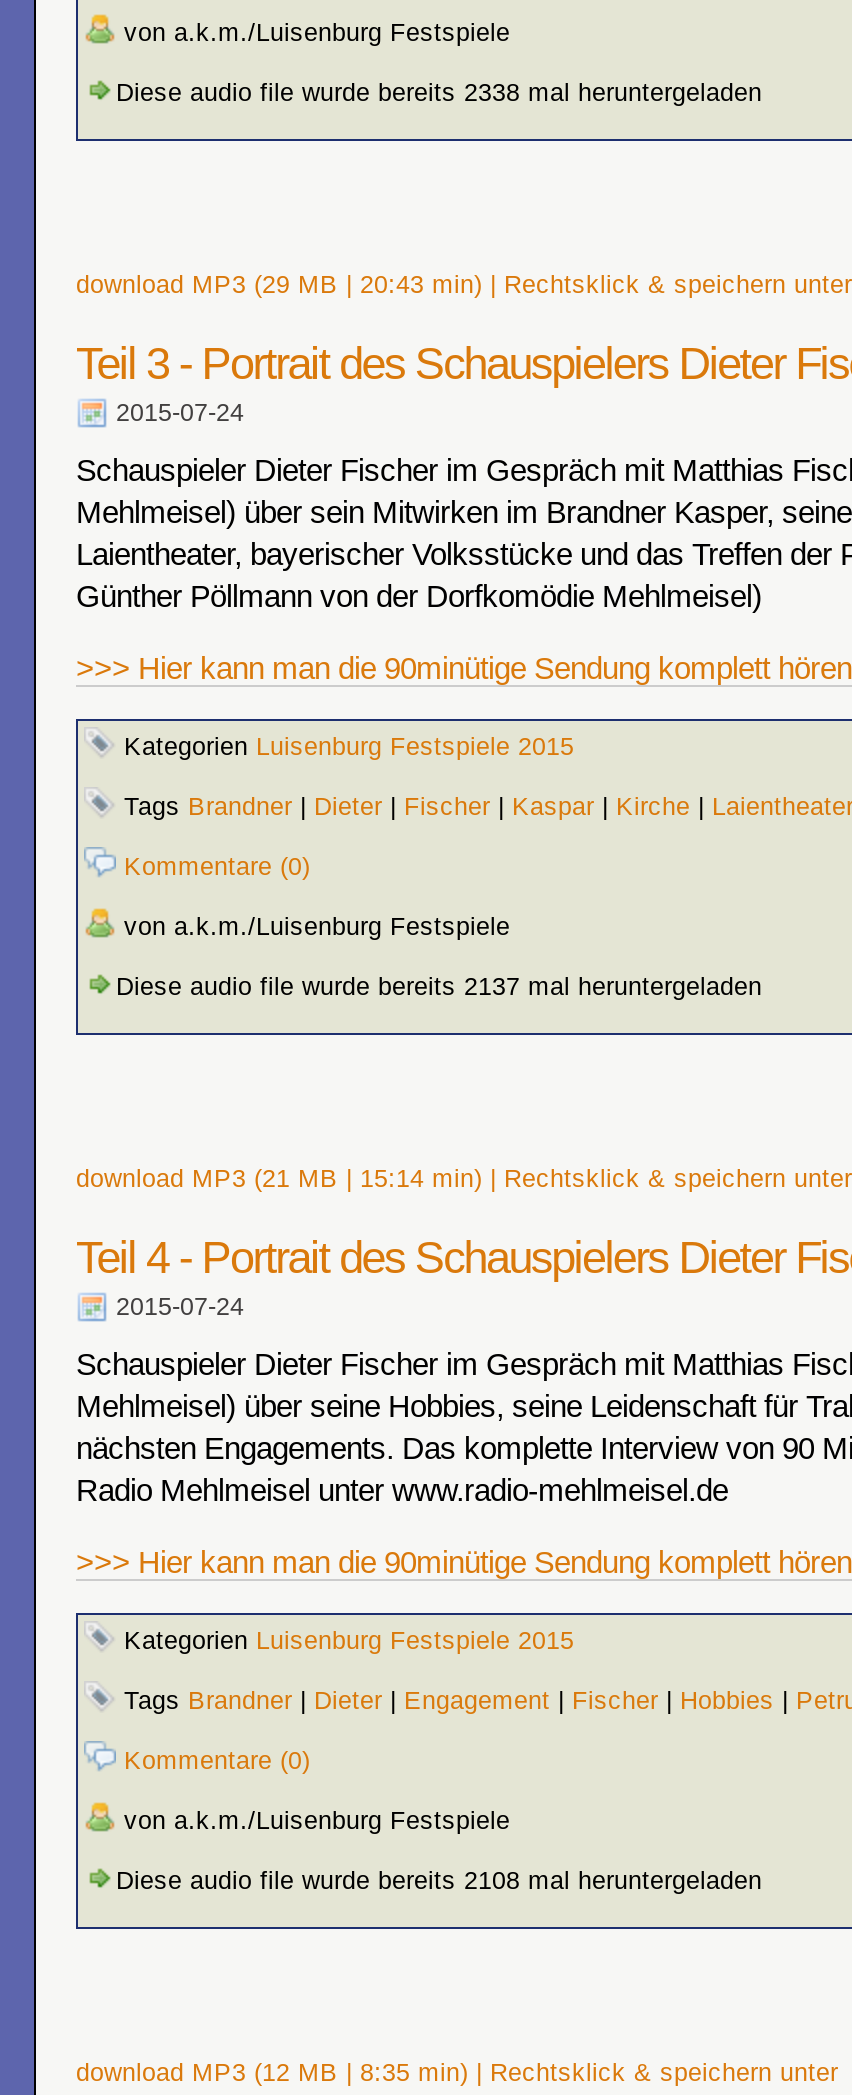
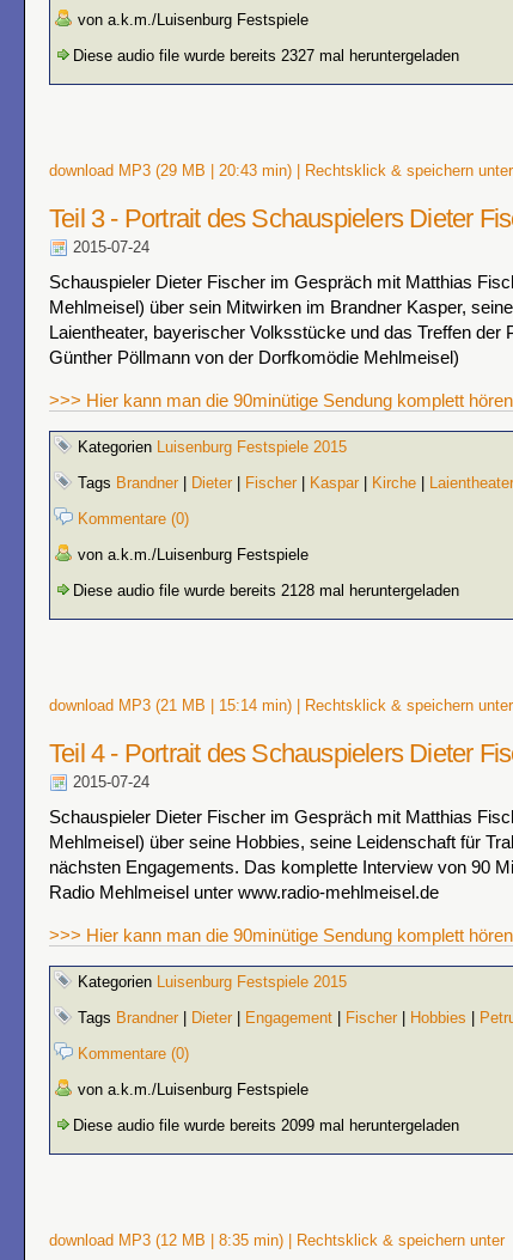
[116,77,762,107] Diese audio file wurde bereits 2338 mal heruntergeladen -> [73,47,459,65] Diese audio file wurde bereits 2327 mal heruntergeladen
[116,971,762,1001] Diese audio file wurde bereits 2137 mal heruntergeladen -> [73,582,459,599] Diese audio file wurde bereits 2128 mal heruntergeladen
[116,1865,762,1895] Diese audio file wurde bereits 2108 mal heruntergeladen -> [73,1116,459,1134] Diese audio file wurde bereits 2099 mal heruntergeladen

